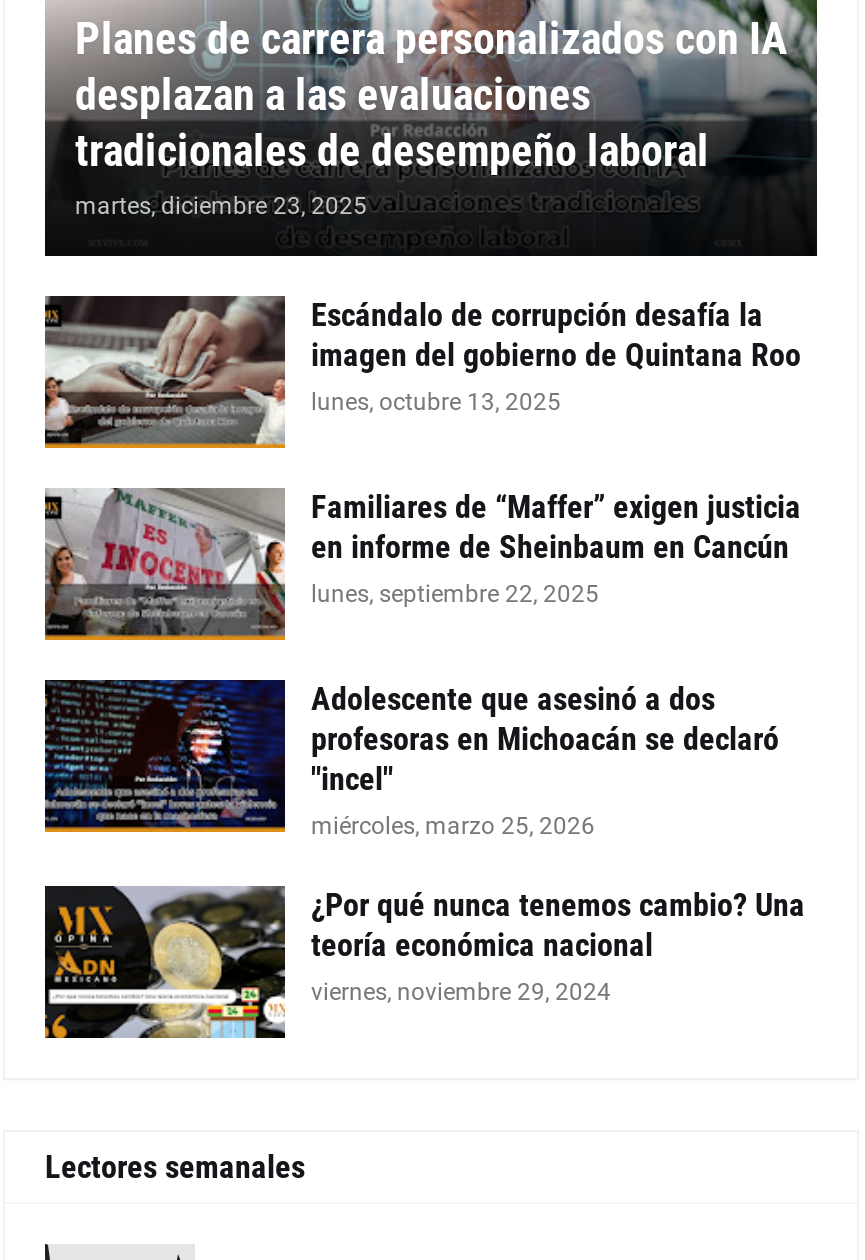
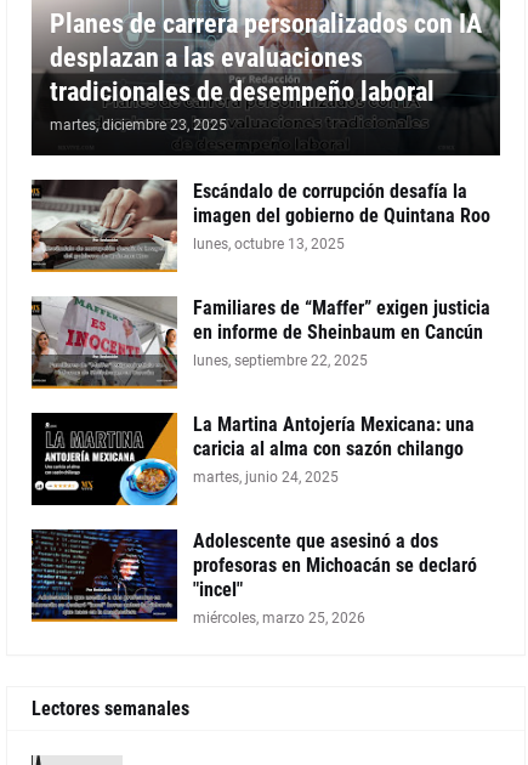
none -> [32,412,475,506] [image] | La Martina Antojería Mexicana: una | caricia al alma con sazón chilango | martes, junio 24, 2025
moved [41,676,779,841] -> [29,527,477,627]: [image] | Adolescente que asesinó a dos | profesoras en Michoacán se declaró | "incel" | miércoles, marzo 25, 2026
[43,884,805,1040] [image] | ¿Por qué nunca tenemos cambio? Una | teoría económica nacional | viernes, noviembre 29, 2024 -> none

